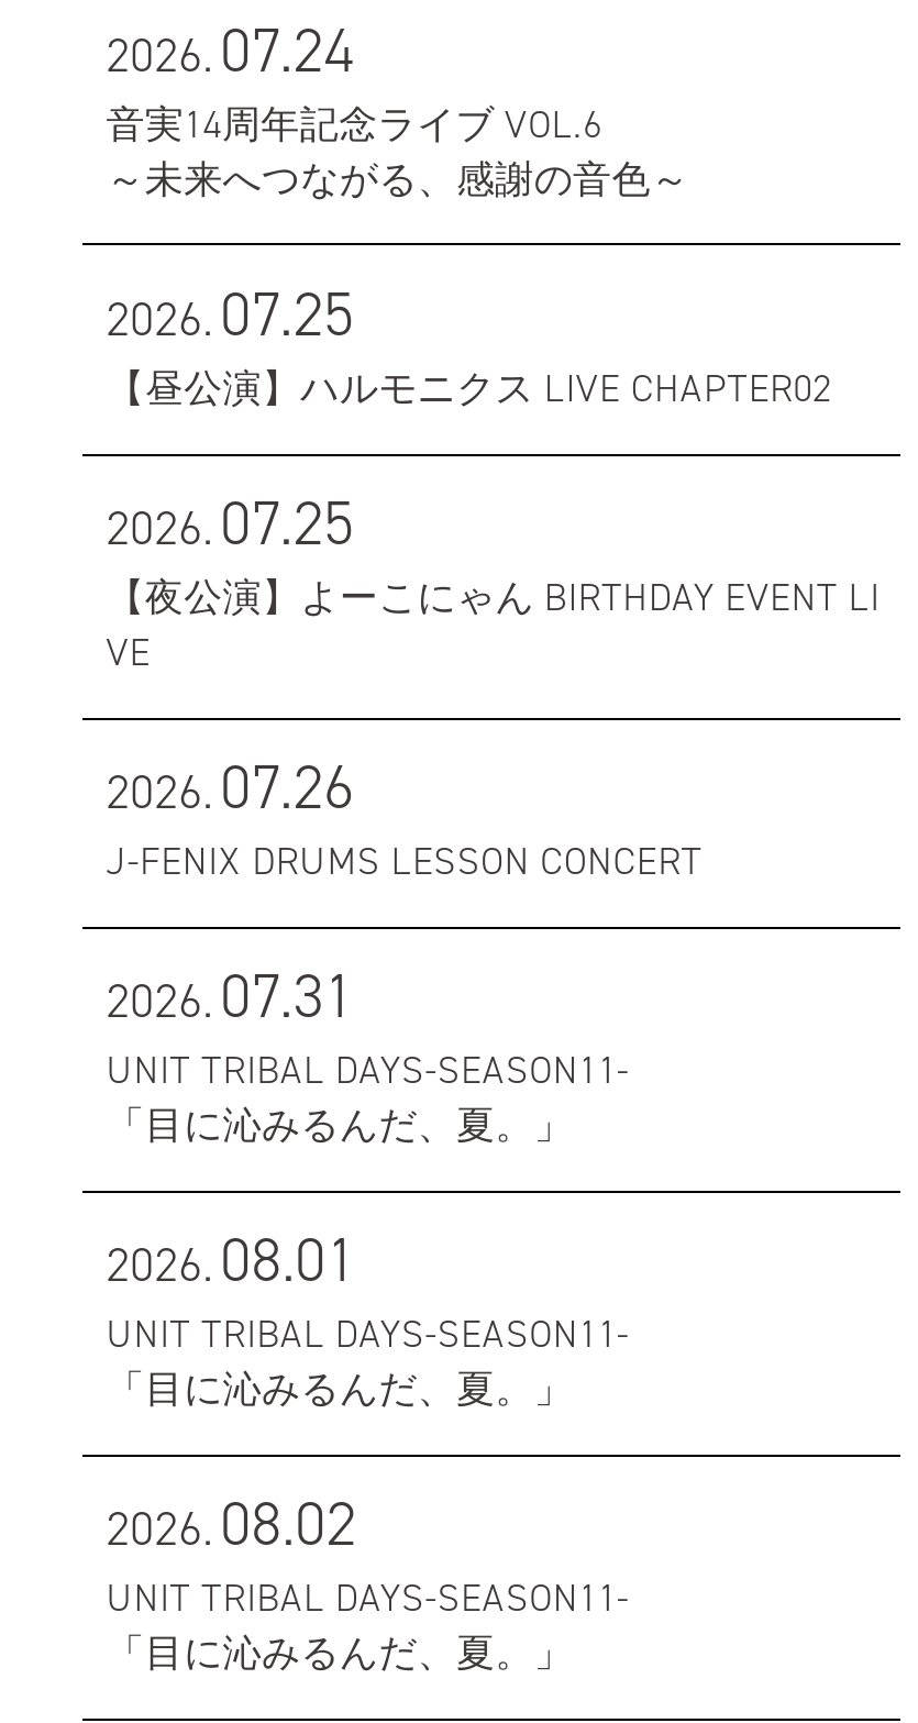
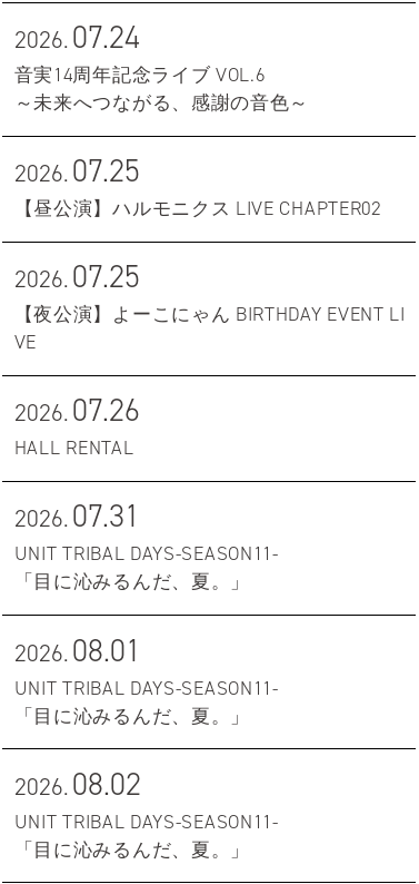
[106,840,703,886] J-FENIX DRUMS LESSON CONCERT -> [14,437,134,460] HALL RENTAL

